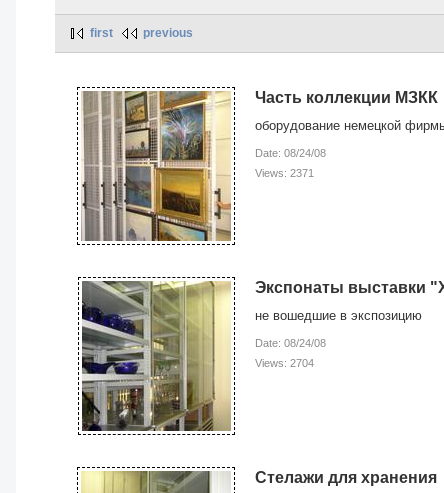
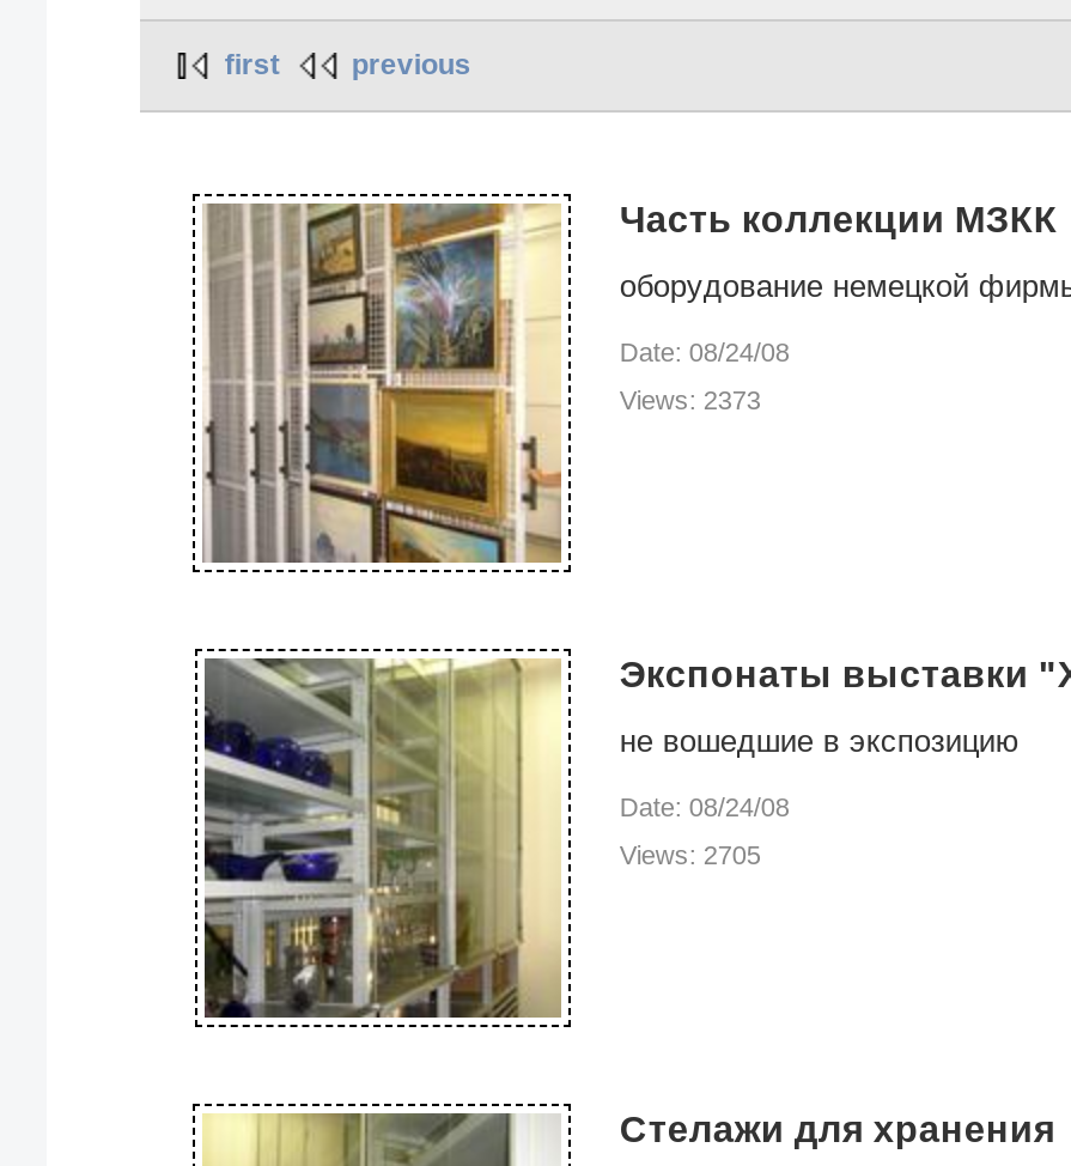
[255,167,314,179] Views: 2371 -> [620,385,761,414] Views: 2373
[255,357,314,369] Views: 2704 -> [620,840,761,869] Views: 2705

